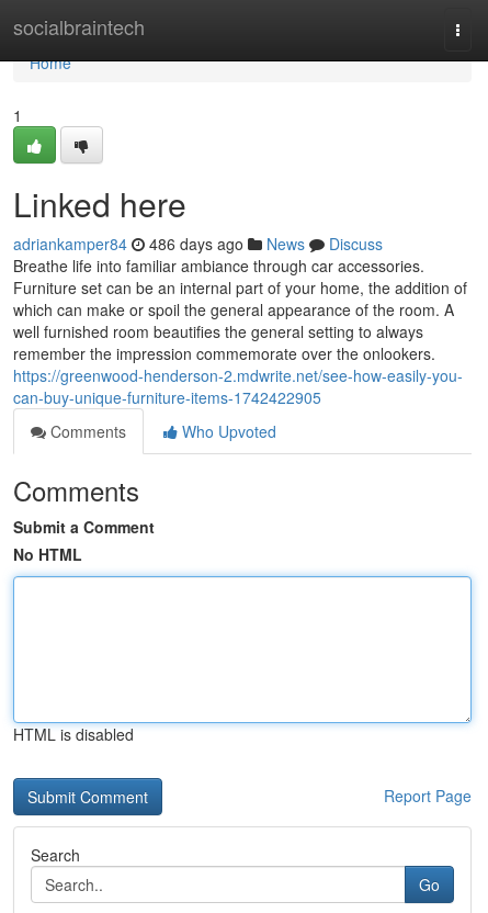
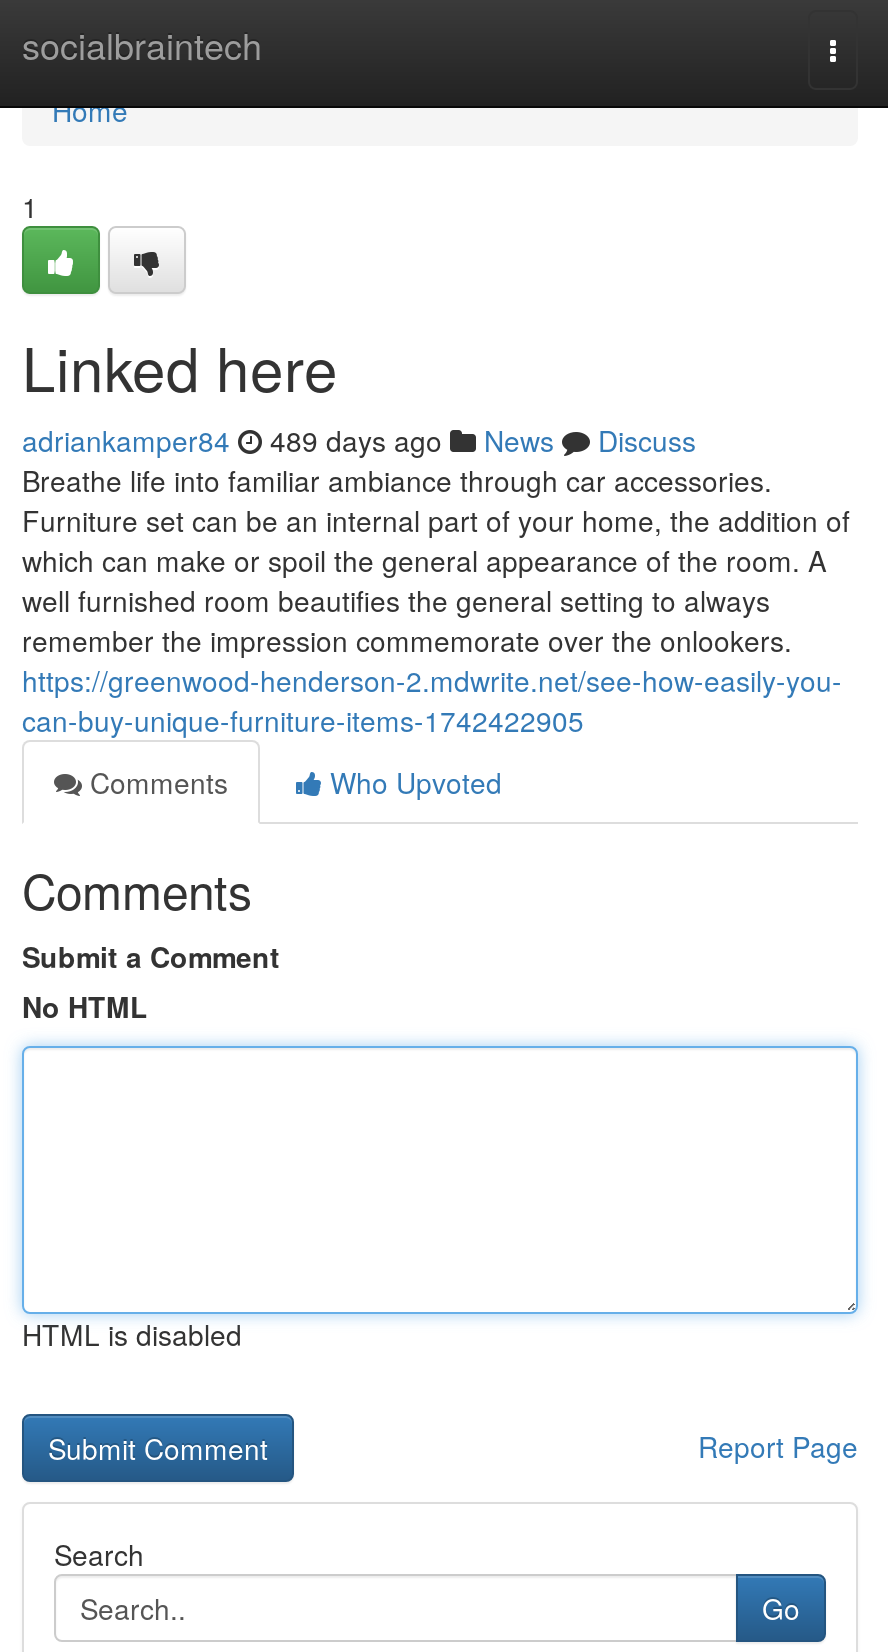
[13,233,383,255] adriankamper84 486 days ago News Discuss -> [22,420,696,460] adriankamper84 489 days ago News Discuss

